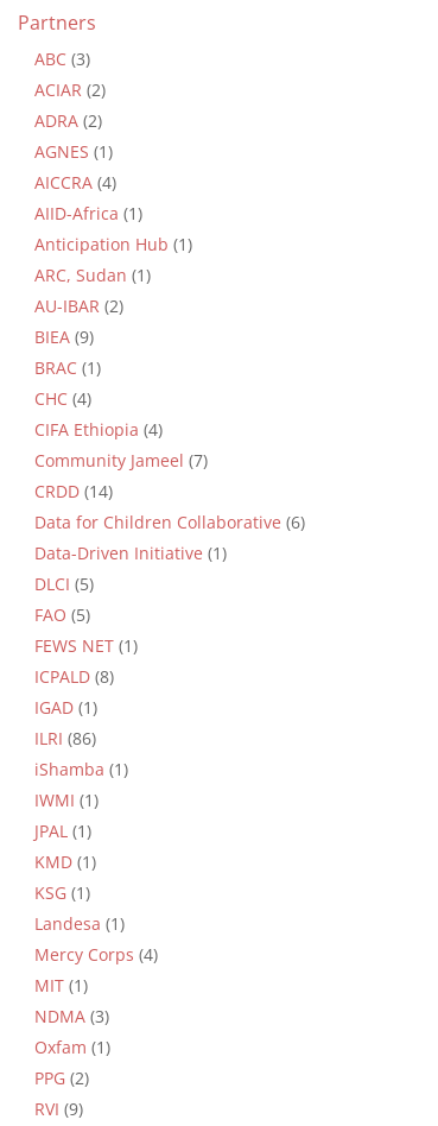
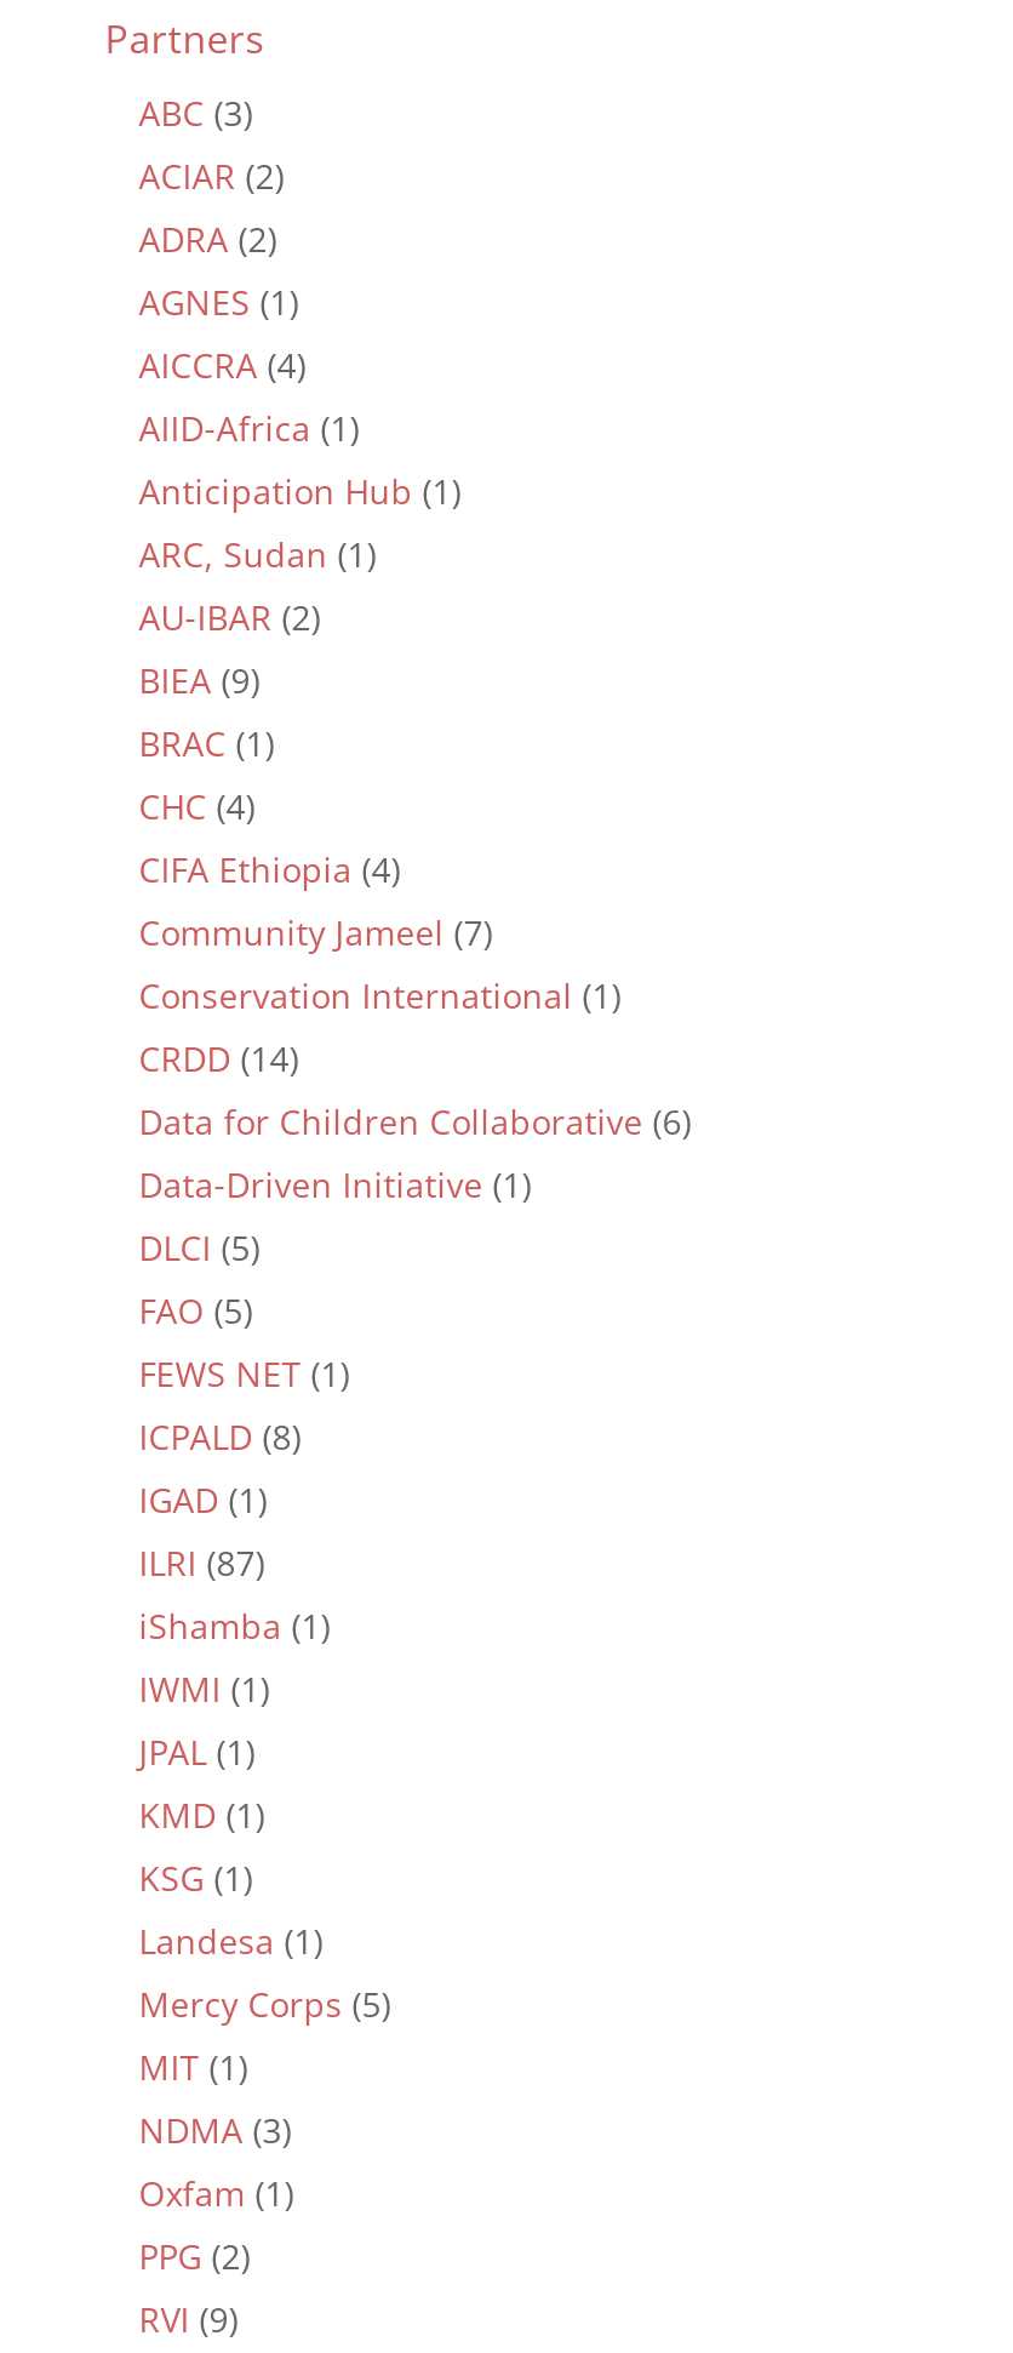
none -> [139,972,621,1019] Conservation International (1)
[34,726,96,749] ILRI (86) -> [139,1540,265,1586] ILRI (87)
[34,943,158,965] Mercy Corps (4) -> [139,1981,391,2027] Mercy Corps (5)

